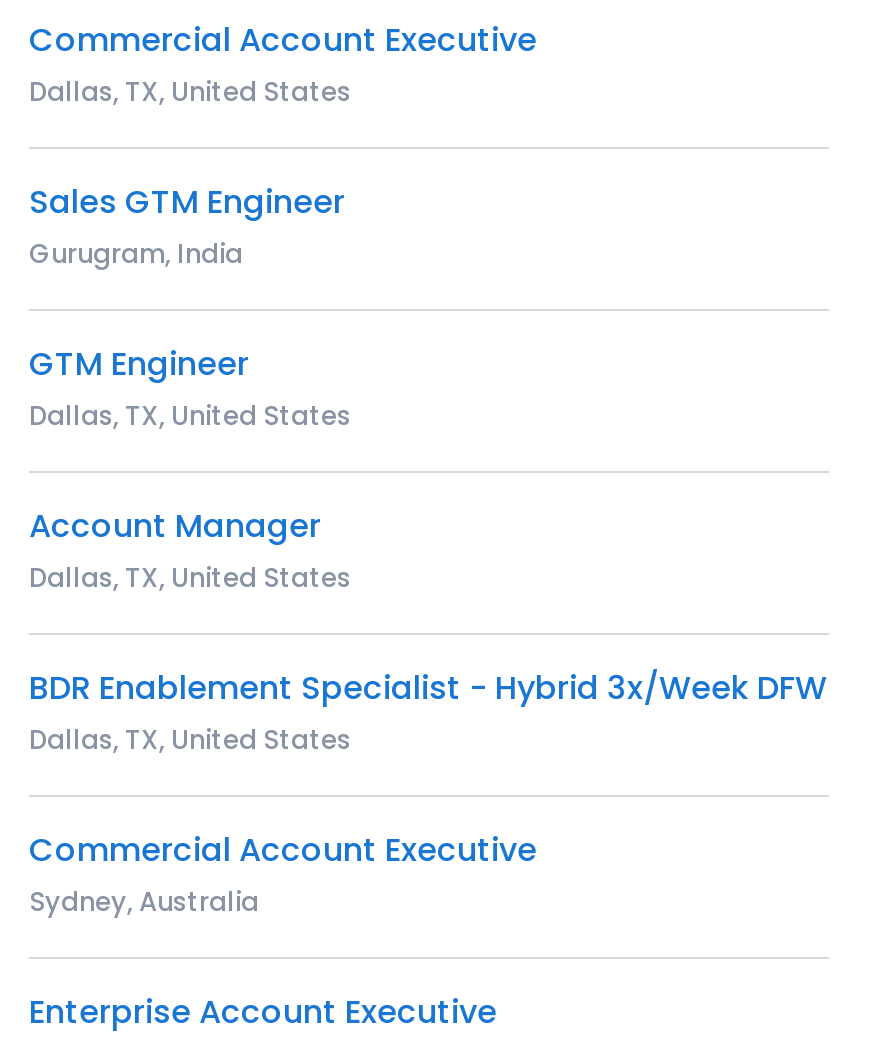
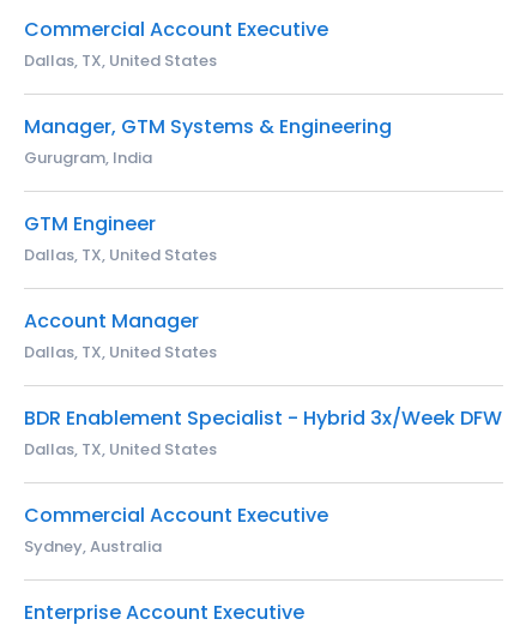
[29,179,345,225] Sales GTM Engineer -> [24,113,392,140] Manager, GTM Systems & Engineering

